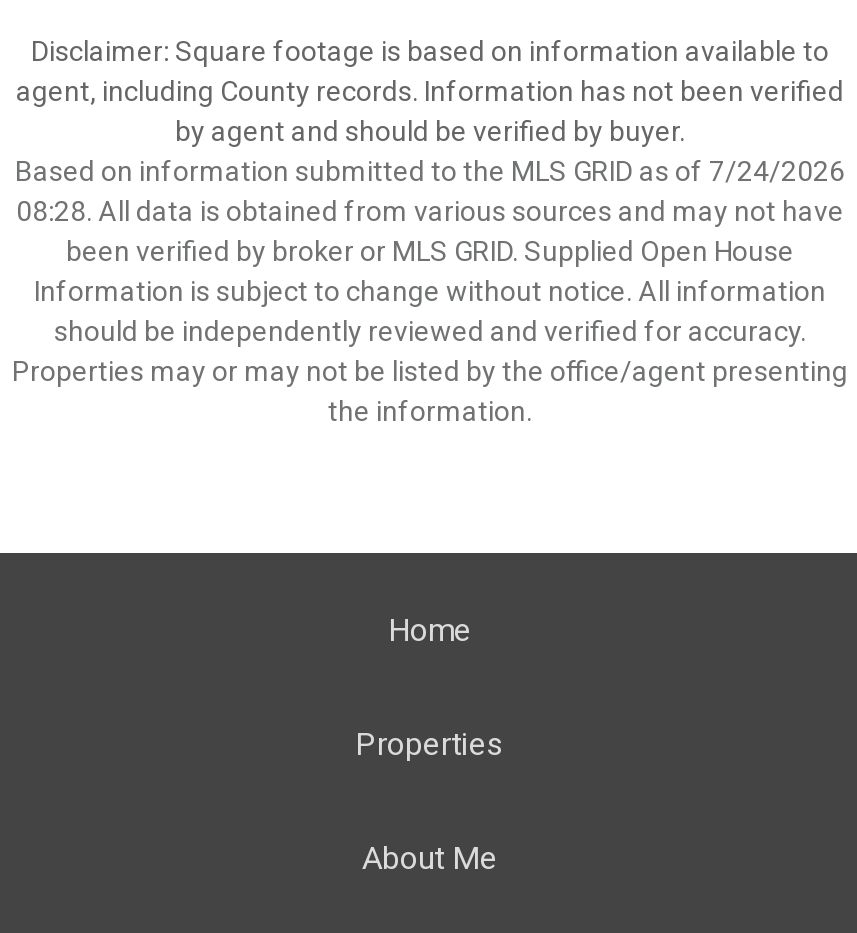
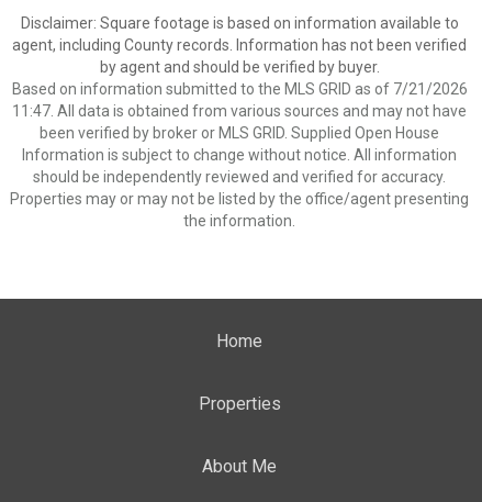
[15,155,845,187] Based on information submitted to the MLS GRID as of 7/24/2026 -> [12,80,467,98] Based on information submitted to the MLS GRID as of 7/21/2026
[16,195,844,227] 08:28. All data is obtained from various sources and may not have -> [12,102,467,120] 11:47. All data is obtained from various sources and may not have

